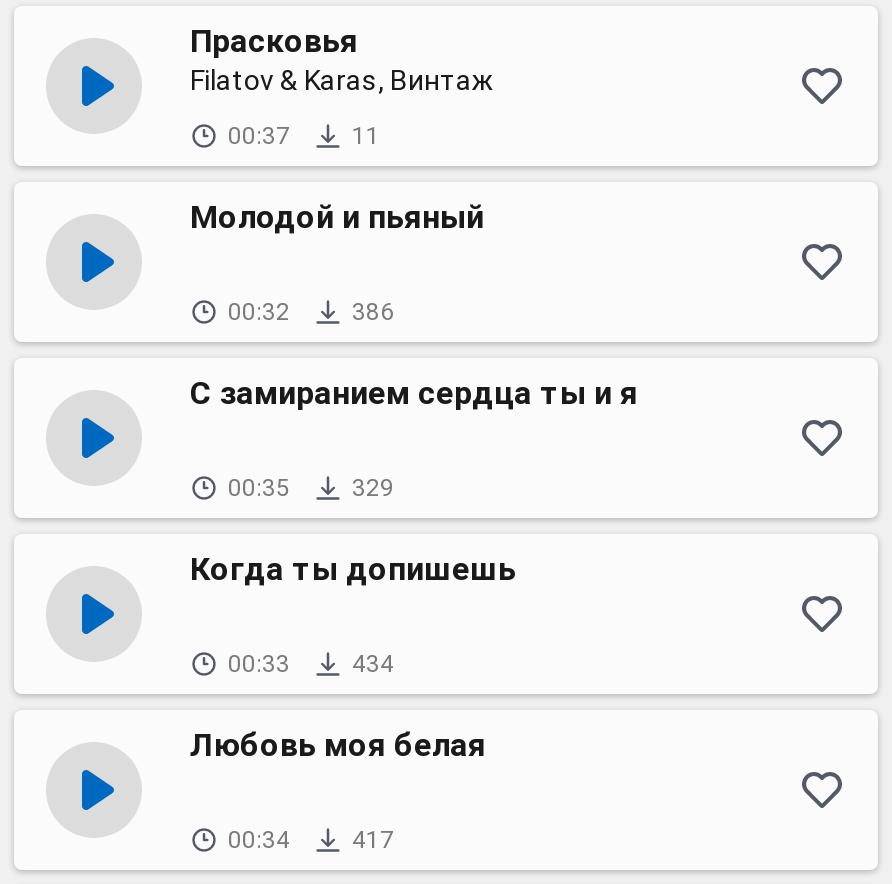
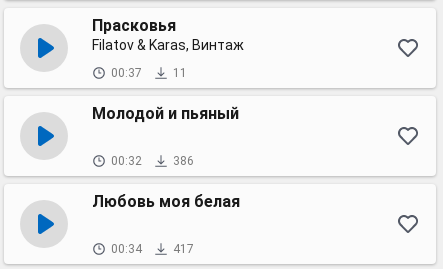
[190,374,638,678] С замиранием сердца ты и я | 00:35 | 329 | Когда ты допишешь | 00:33 | 434 -> none

